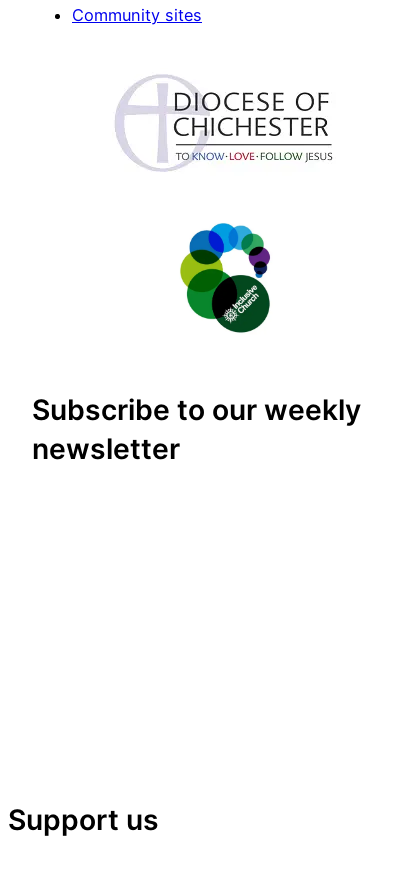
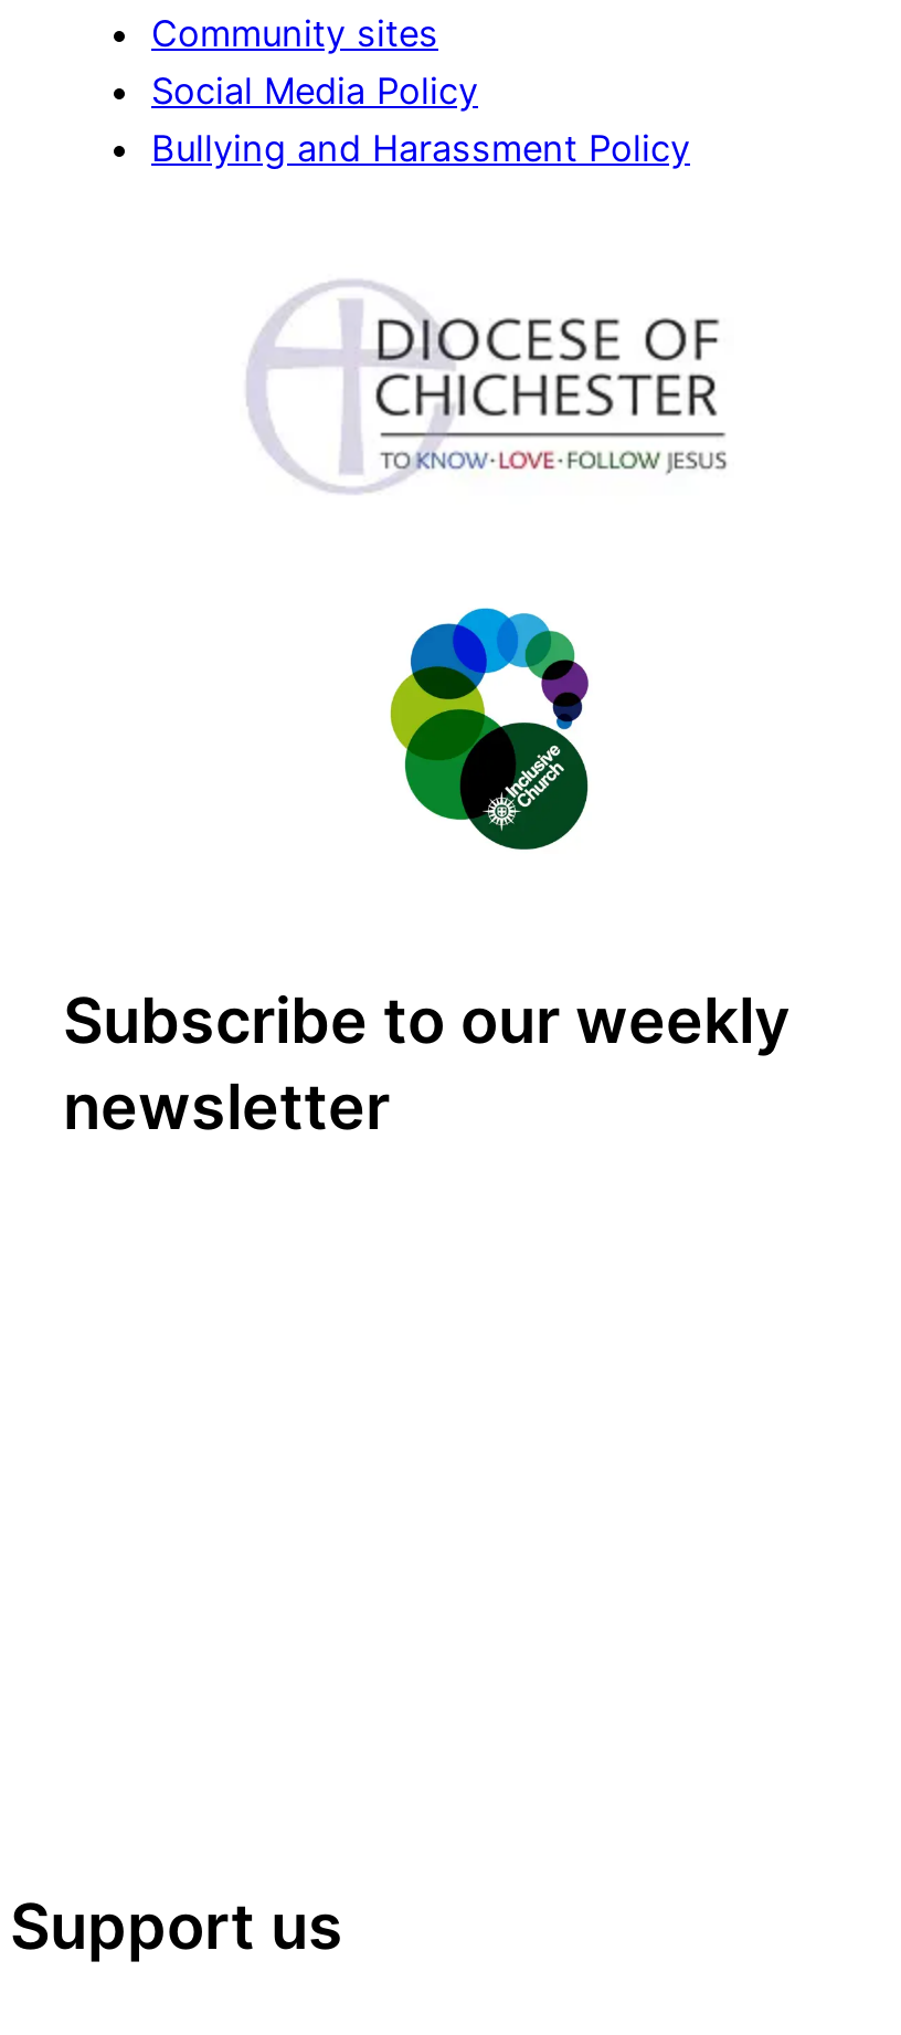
none -> [151,68,690,169] Social Media Policy | Bullying and Harassment Policy

